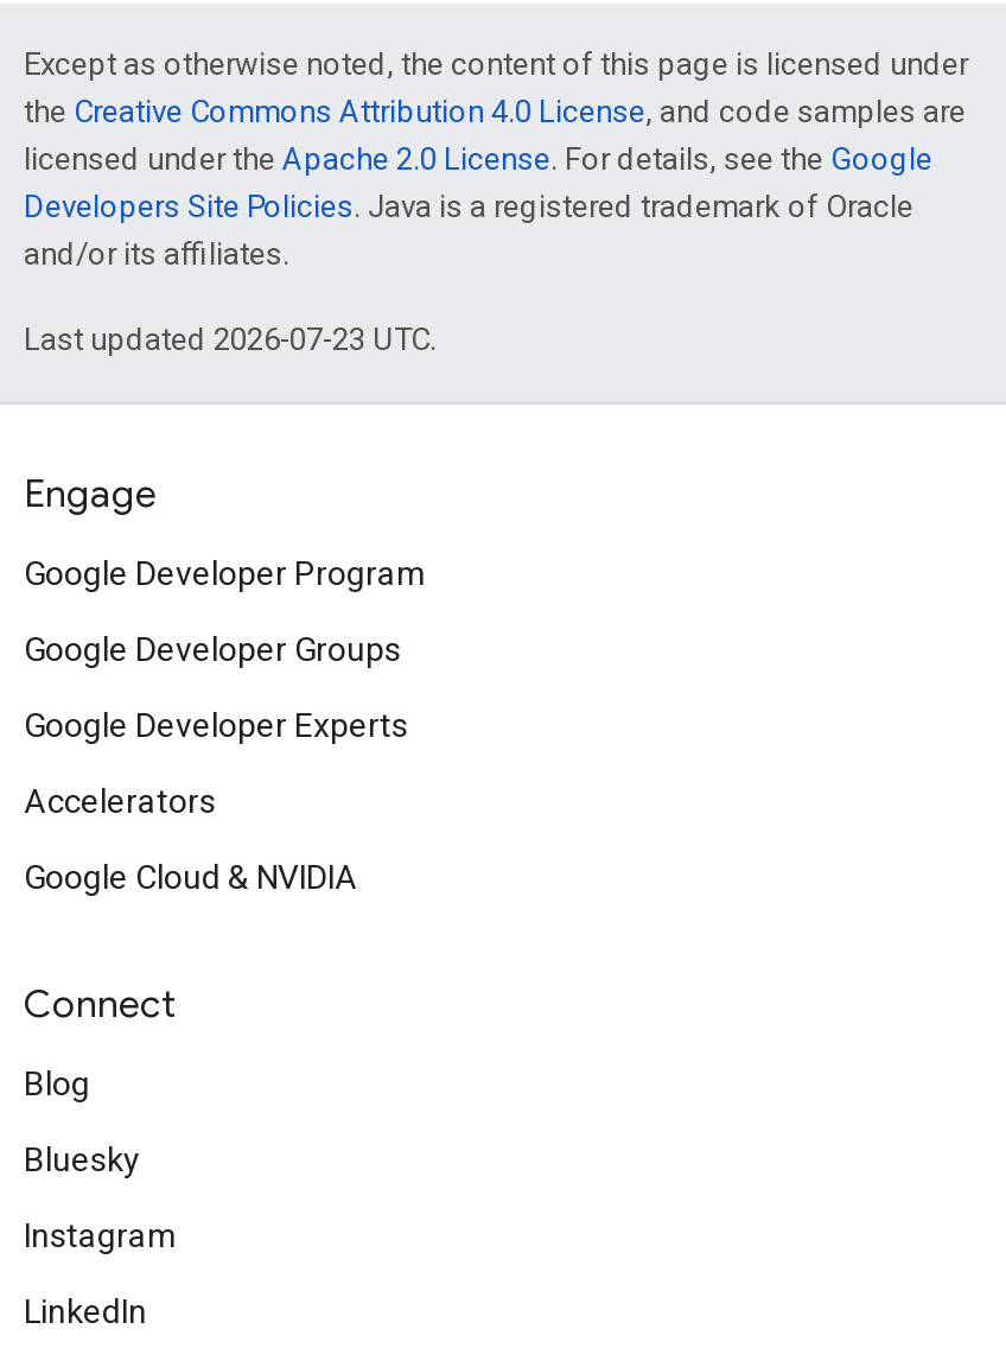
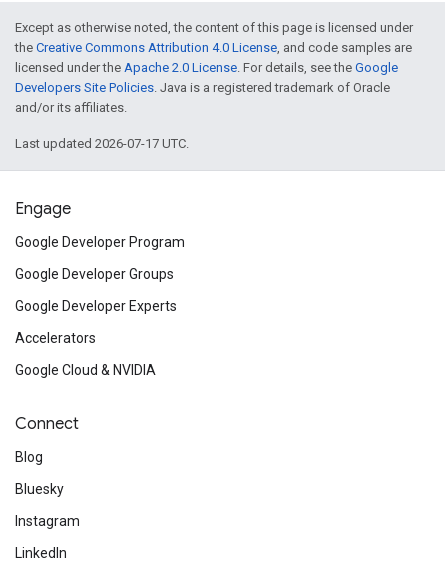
[24,322,437,357] Last updated 2026-07-23 UTC. -> [15,136,189,151] Last updated 2026-07-17 UTC.

